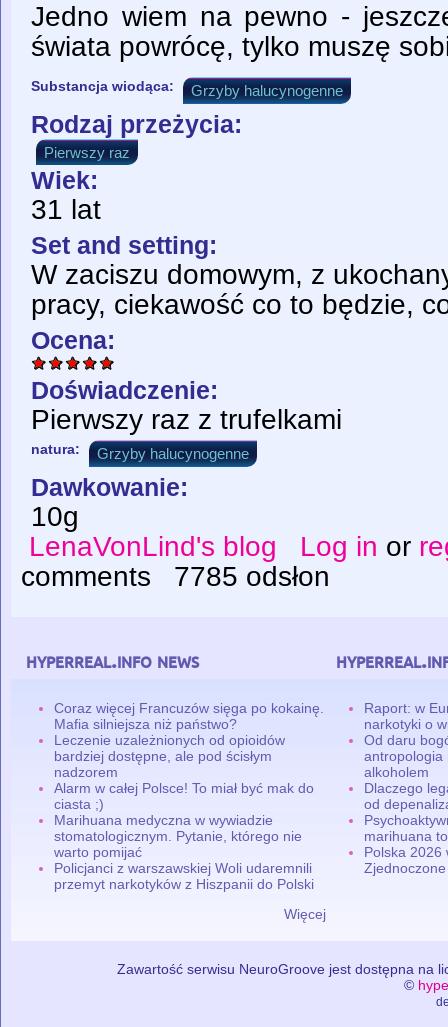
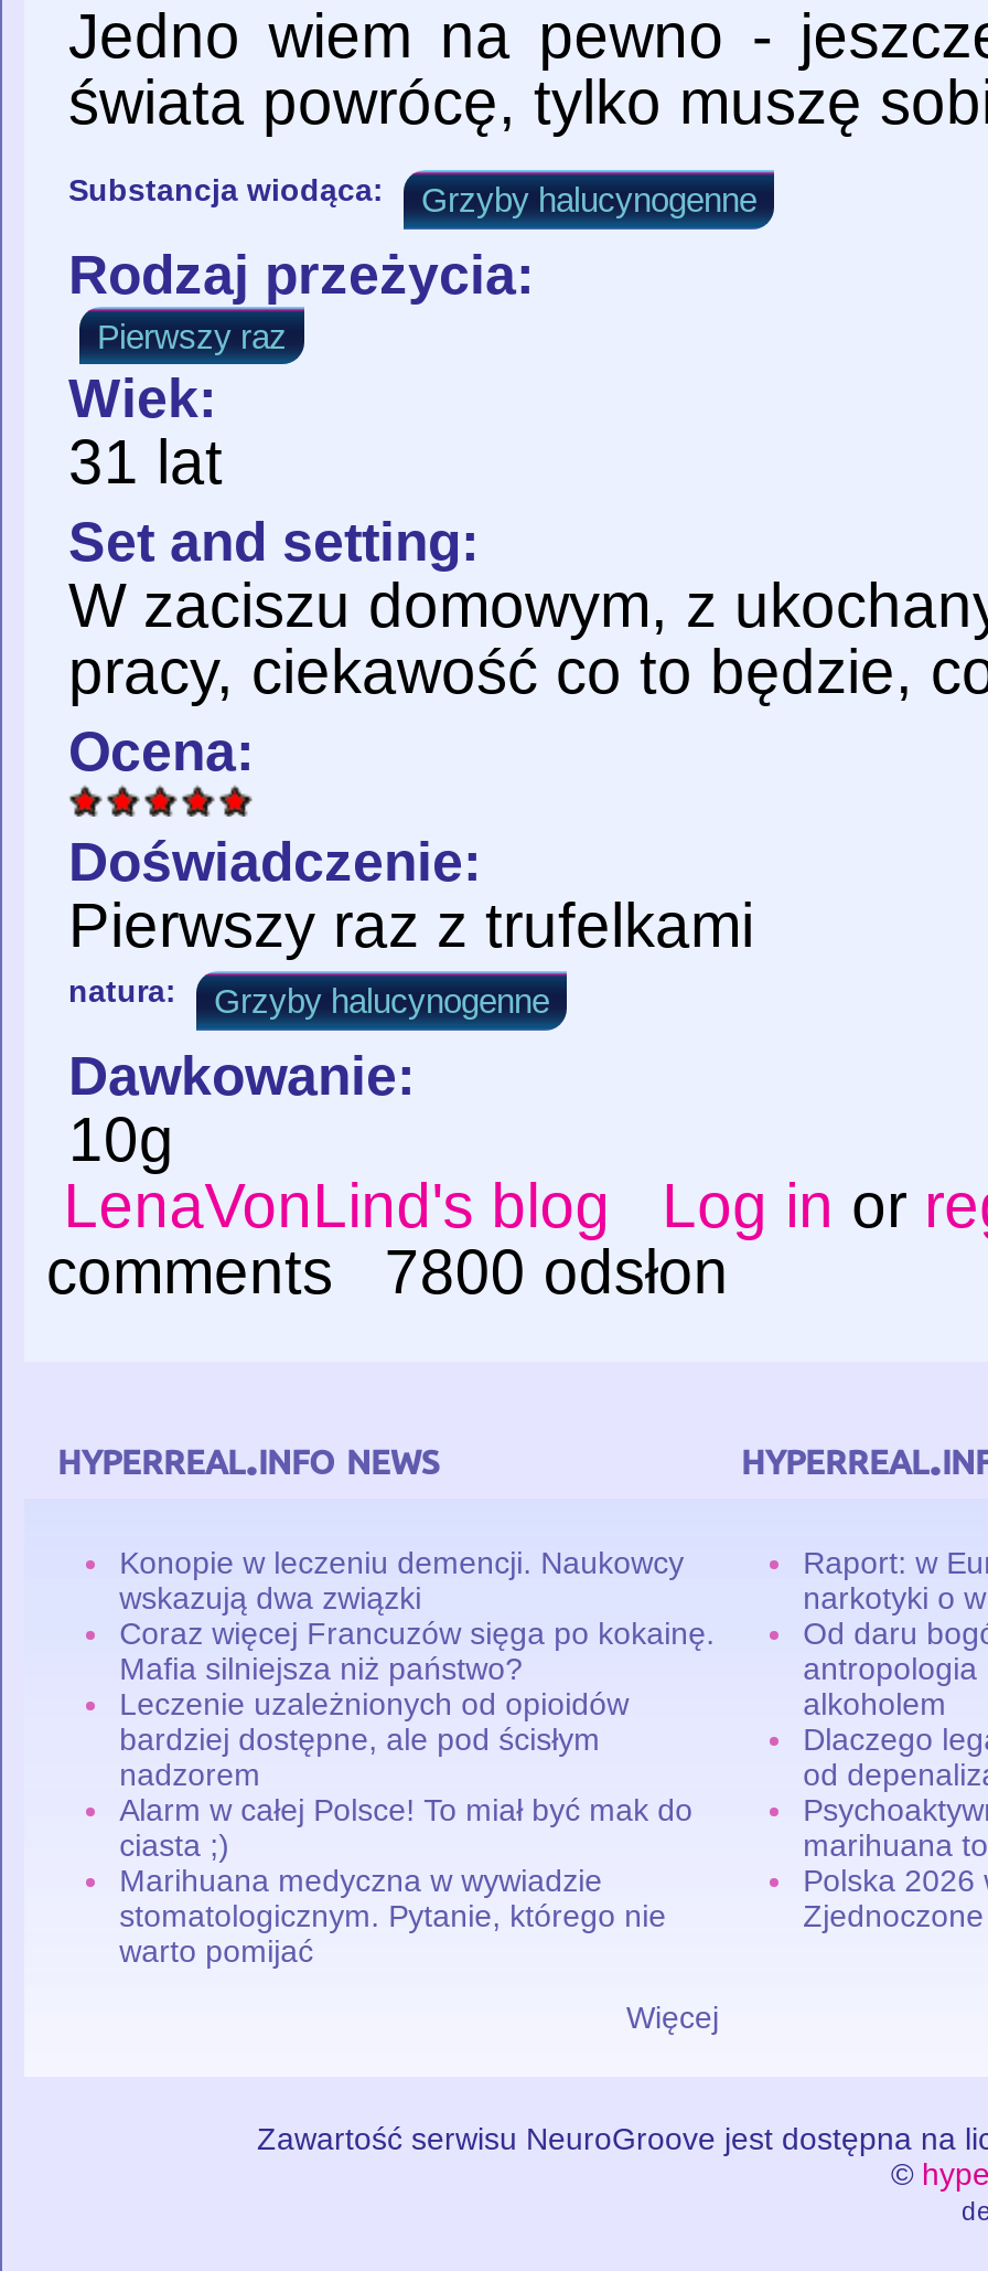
[21,561,330,592] comments 7785 odsłon -> [46,1238,729,1306] comments 7800 odsłon
moved [54,700,324,860] -> [120,1615,715,1968]: Coraz więcej Francuzów sięga po kokainę. | Mafia silniejsza niż państwo? | Leczenie uzależnionych od opioidów | ... | stomatologicznym. Pytanie, którego nie | warto pomijać
none -> [120,1545,684,1615] Konopie w leczeniu demencji. Naukowcy | wskazują dwa związki
[54,860,314,892] Policjanci z warszawskiej Woli udaremnili | przemyt narkotyków z Hiszpanii do Polski -> none

